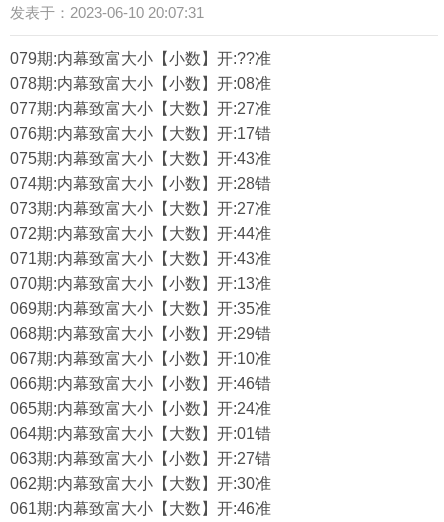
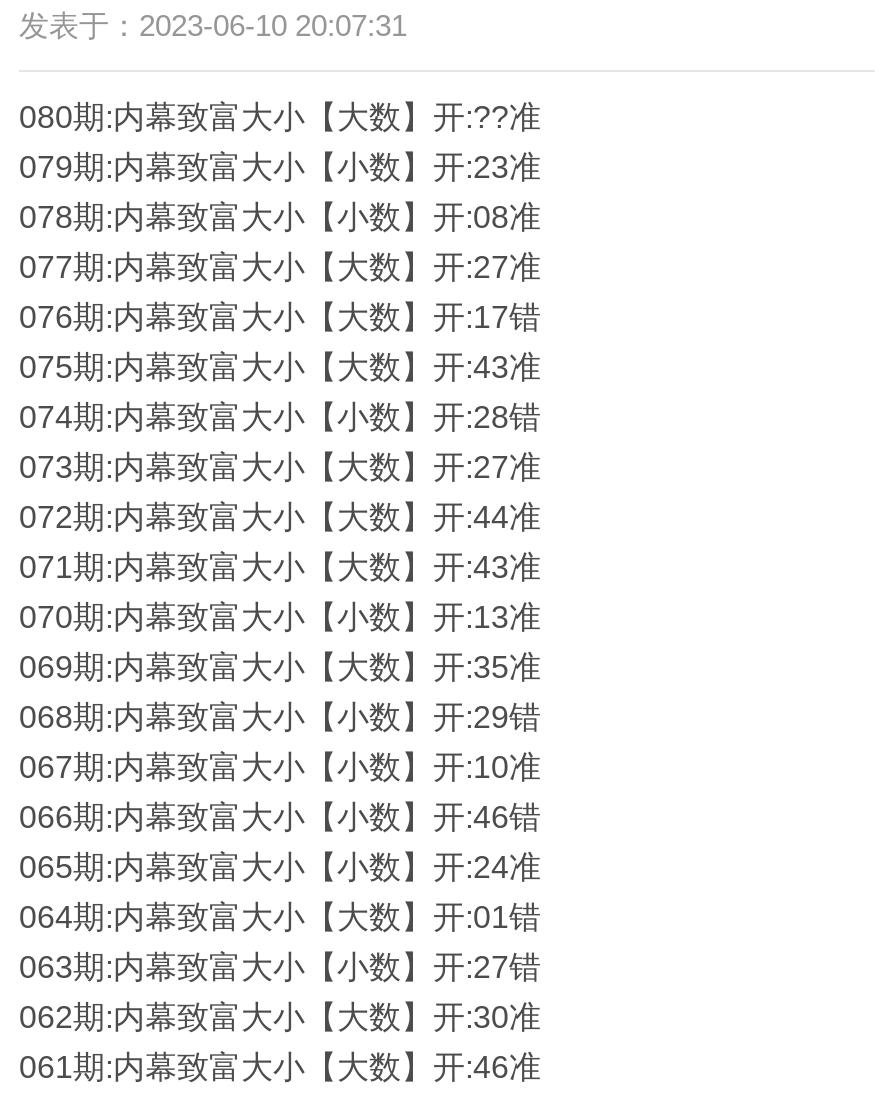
[10,50,271,67] 079期:内幕致富大小【小数】开:??准 -> [19,101,541,185] 080期:内幕致富大小【大数】开:??准 | 079期:内幕致富大小【小数】开:23准

